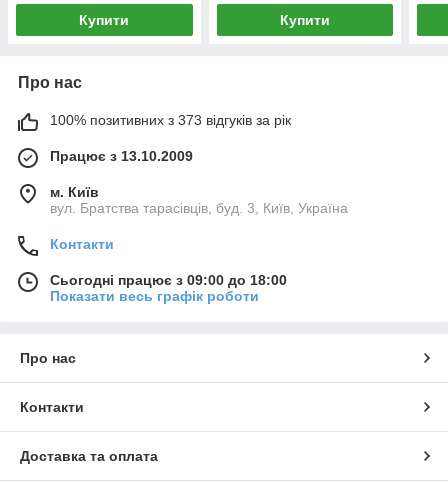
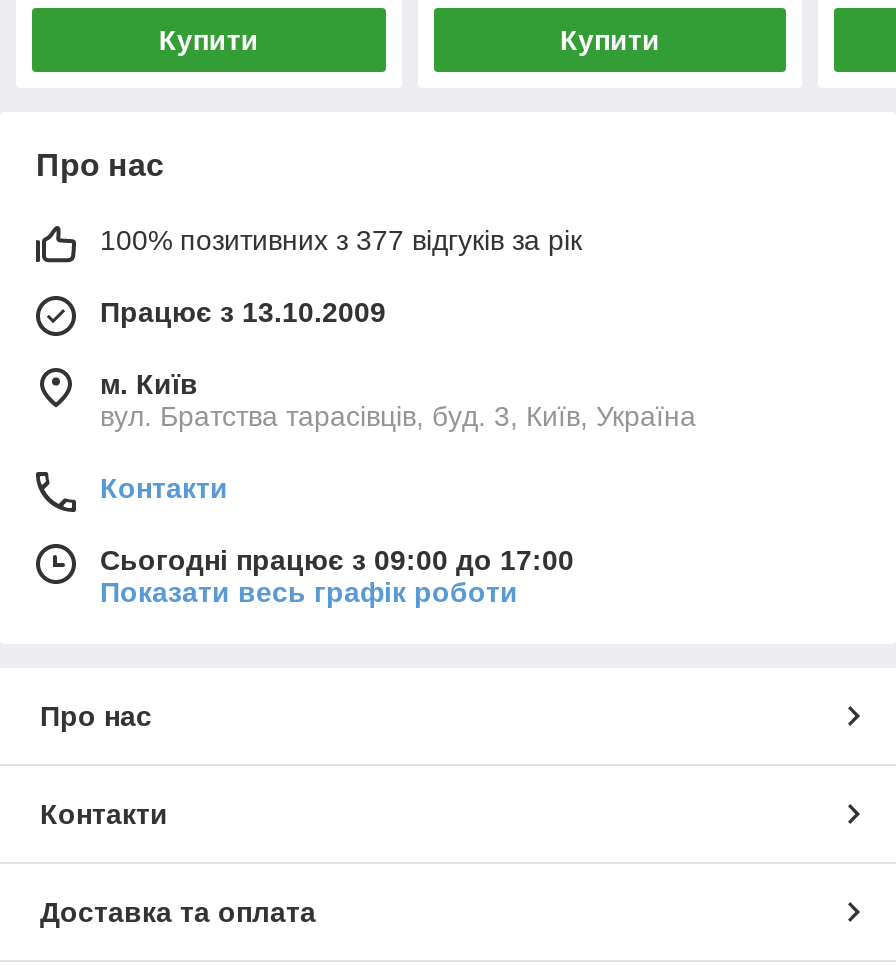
[50,112,291,128] 100% позитивних з 373 відгуків за рік -> [100,224,582,256] 100% позитивних з 377 відгуків за рік
[50,272,287,288] Сьогодні працює з 09:00 до 18:00 -> [100,544,574,576] Сьогодні працює з 09:00 до 17:00

